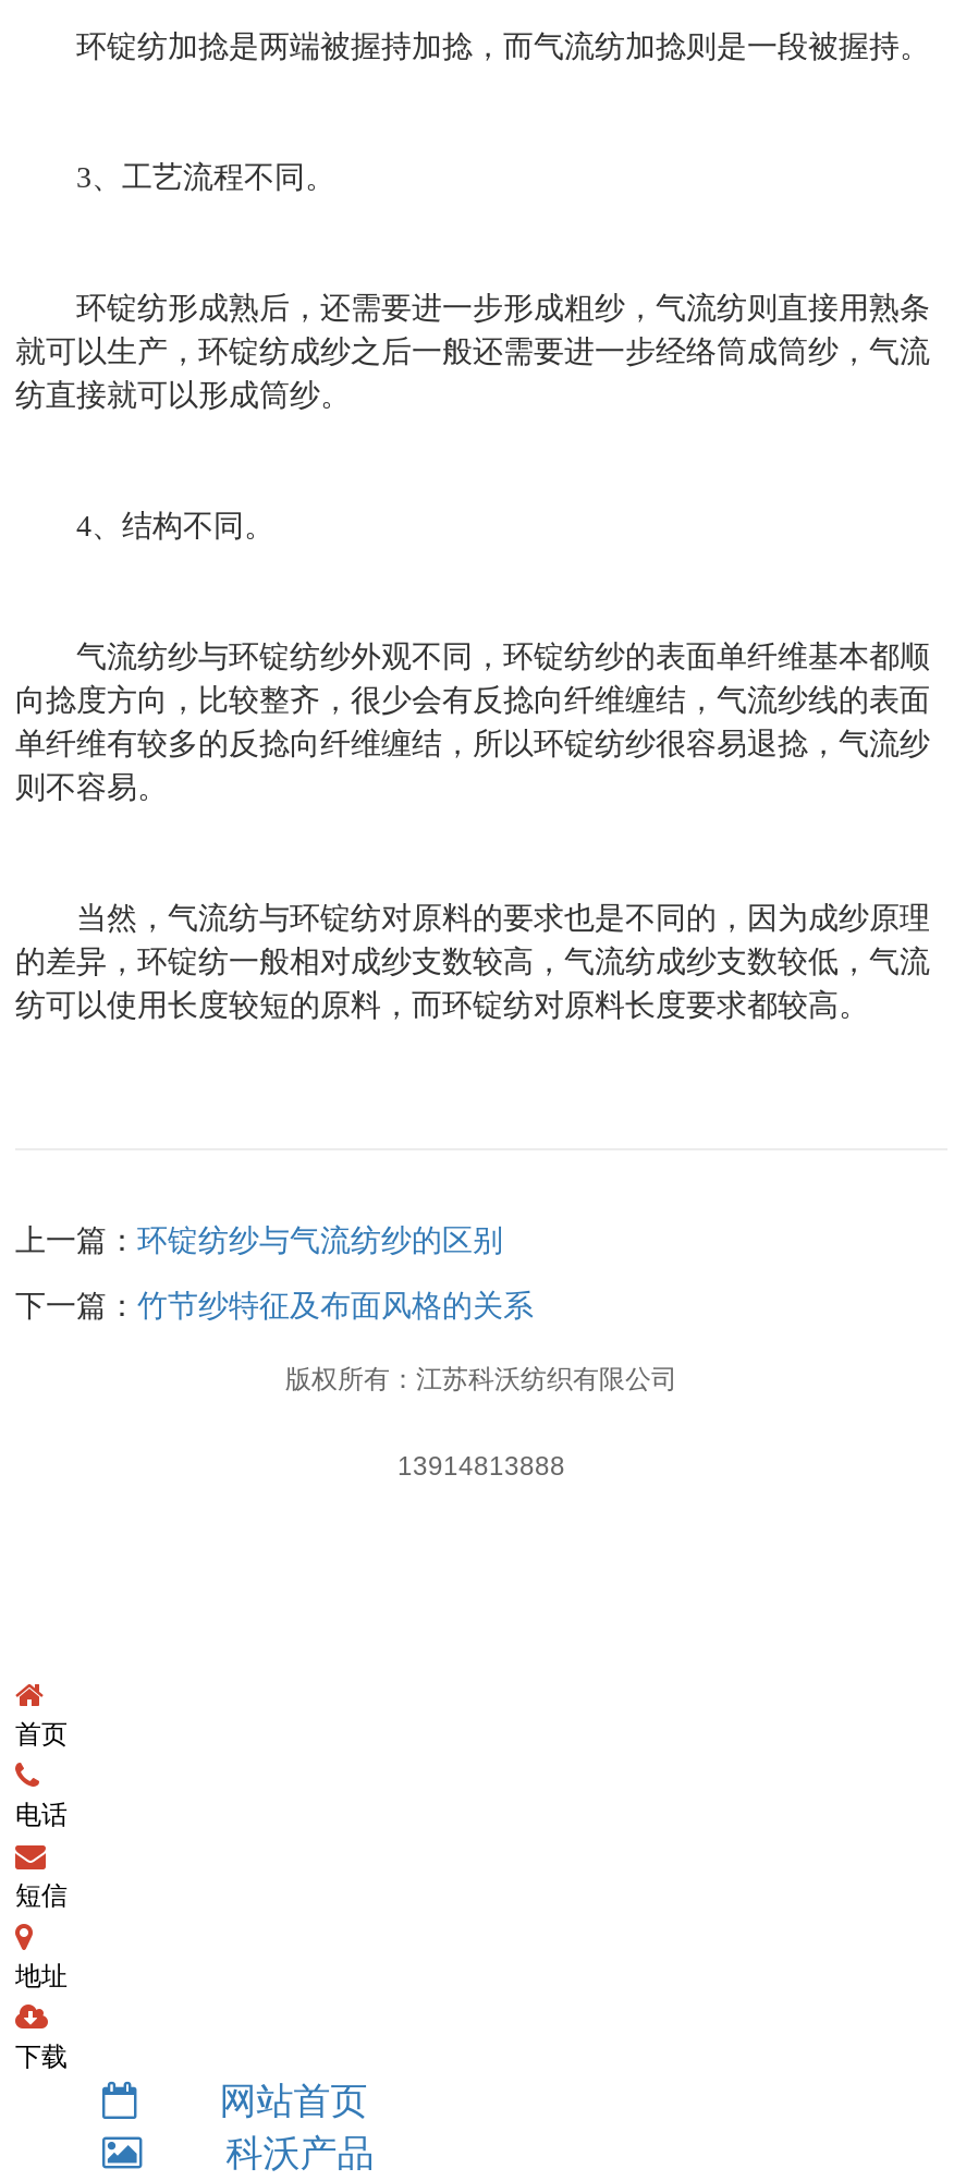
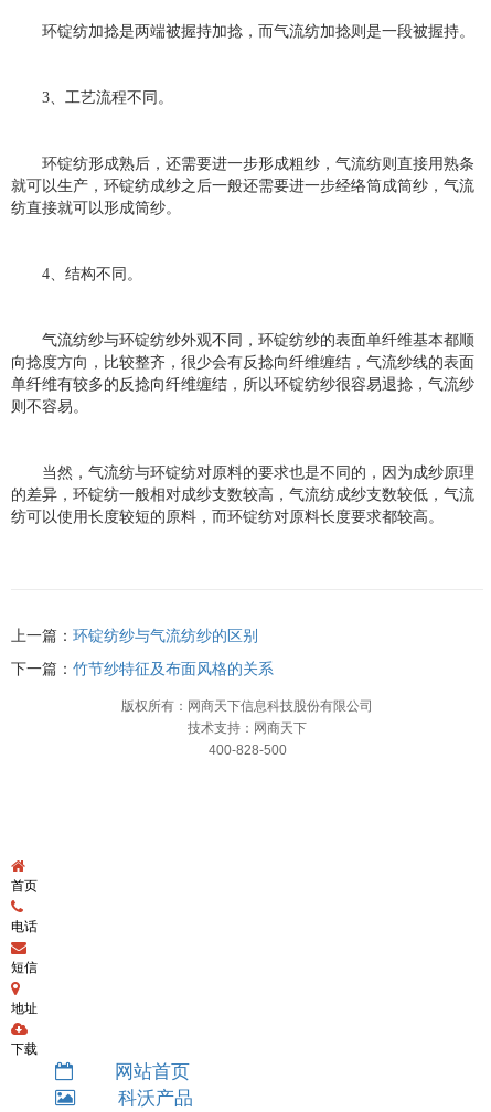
[285,1364,677,1482] 版权所有：江苏科沃纺织有限公司 | 13914813888 -> [121,698,373,758] 版权所有：网商天下信息科技股份有限公司 | 技术支持：网商天下 | 400-828-500

